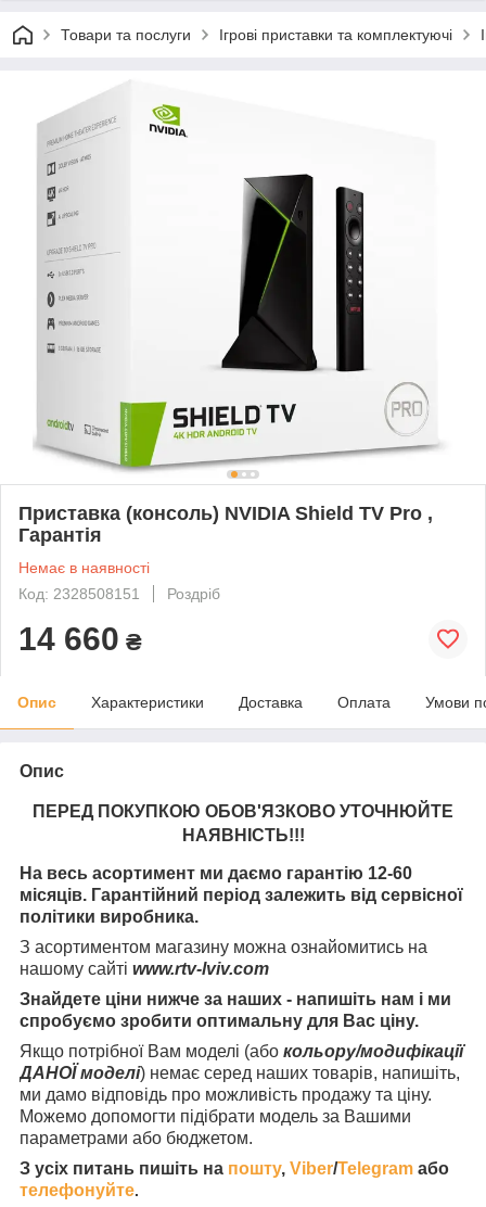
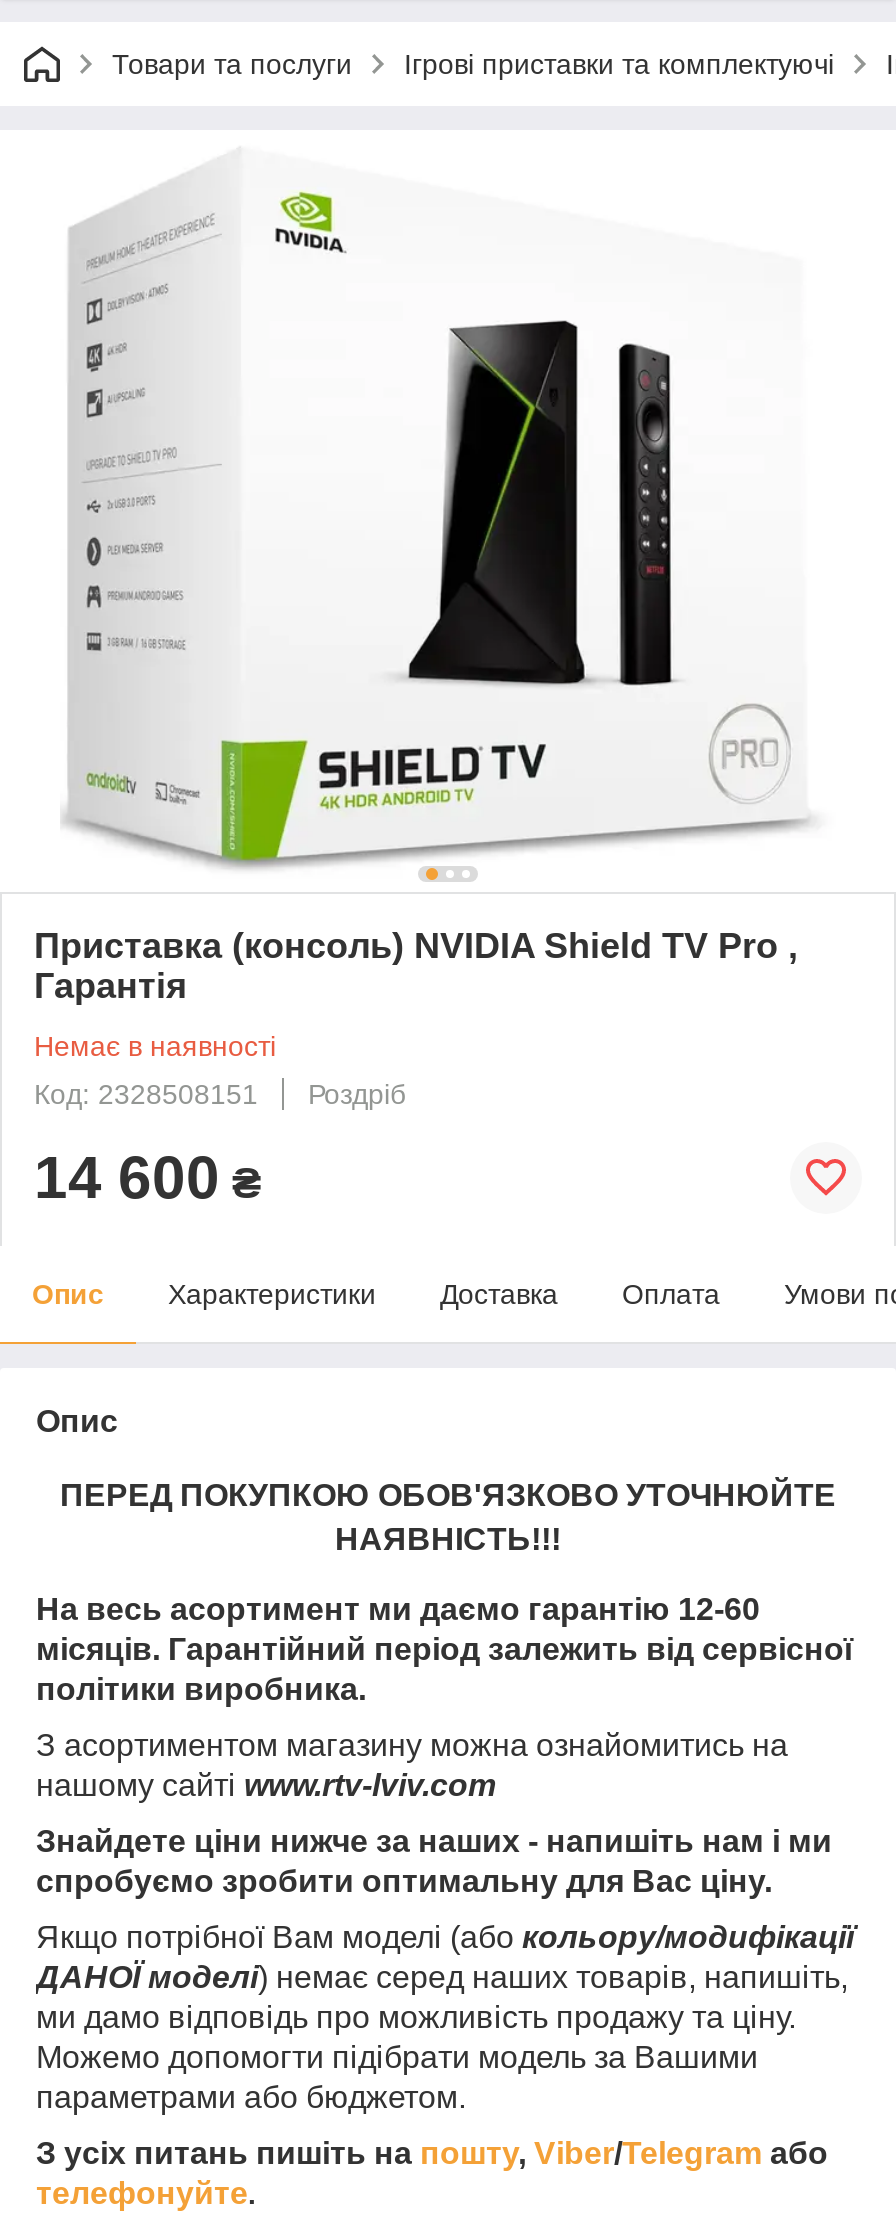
[18,621,142,656] 14 660 ₴ -> [34,1144,262,1210] 14 600 ₴

